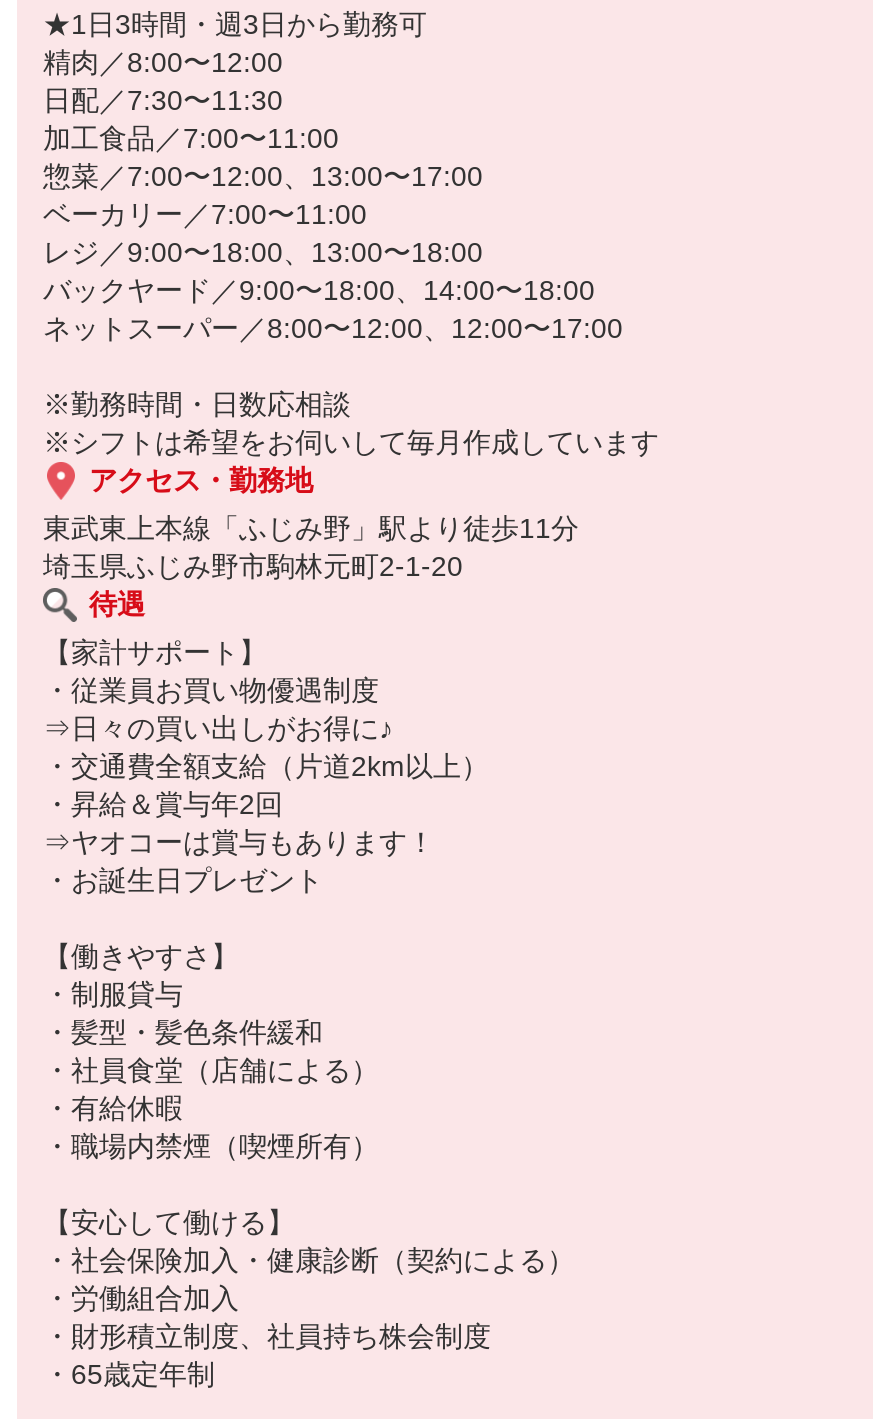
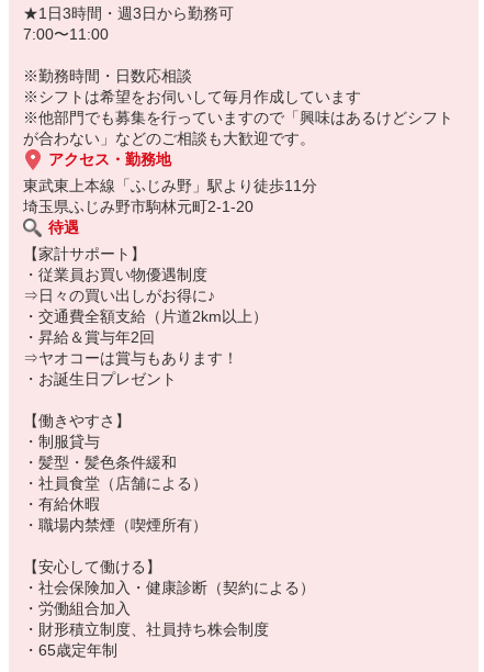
[43,46,623,344] 精肉／8:00〜12:00 | 日配／7:30〜11:30 | 加工食品／7:00〜11:00 | 惣菜／7:00〜12:00、13:00〜17:00 | ベーカリー／7:00〜11:00 | レジ／9:00〜18:00、13:00〜18:00 | バックヤード／9:00〜18:00、14:00〜18:00 | ネットスーパー／8:00〜12:00、12:00〜17:00 -> [23,25,109,43] 7:00〜11:00
moved [43,388,659,458] -> [23,67,361,105]: ※勤務時間・日数応相談 | ※シフトは希望をお伺いして毎月作成しています
none -> [23,109,453,147] ※他部門でも募集を行っていますので「興味はあるけどシフト | が合わない」などのご相談も大歓迎です。

